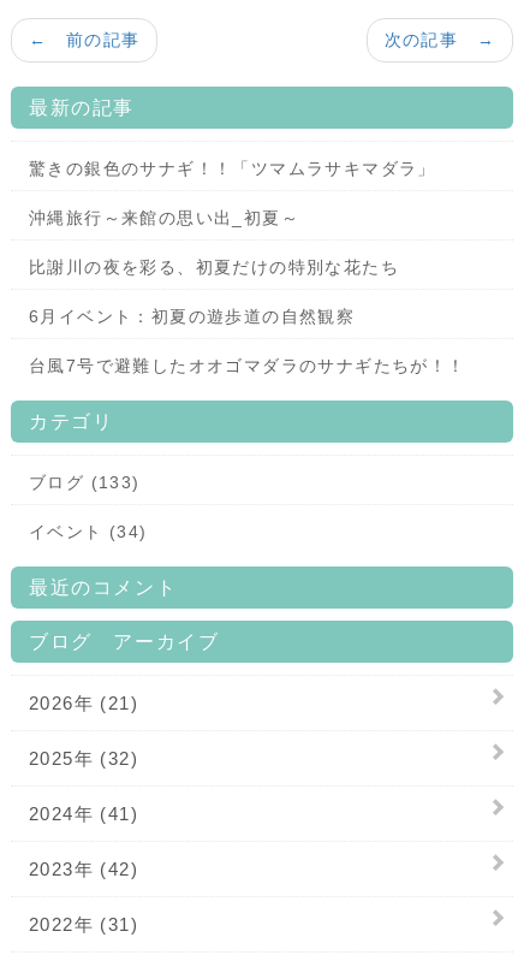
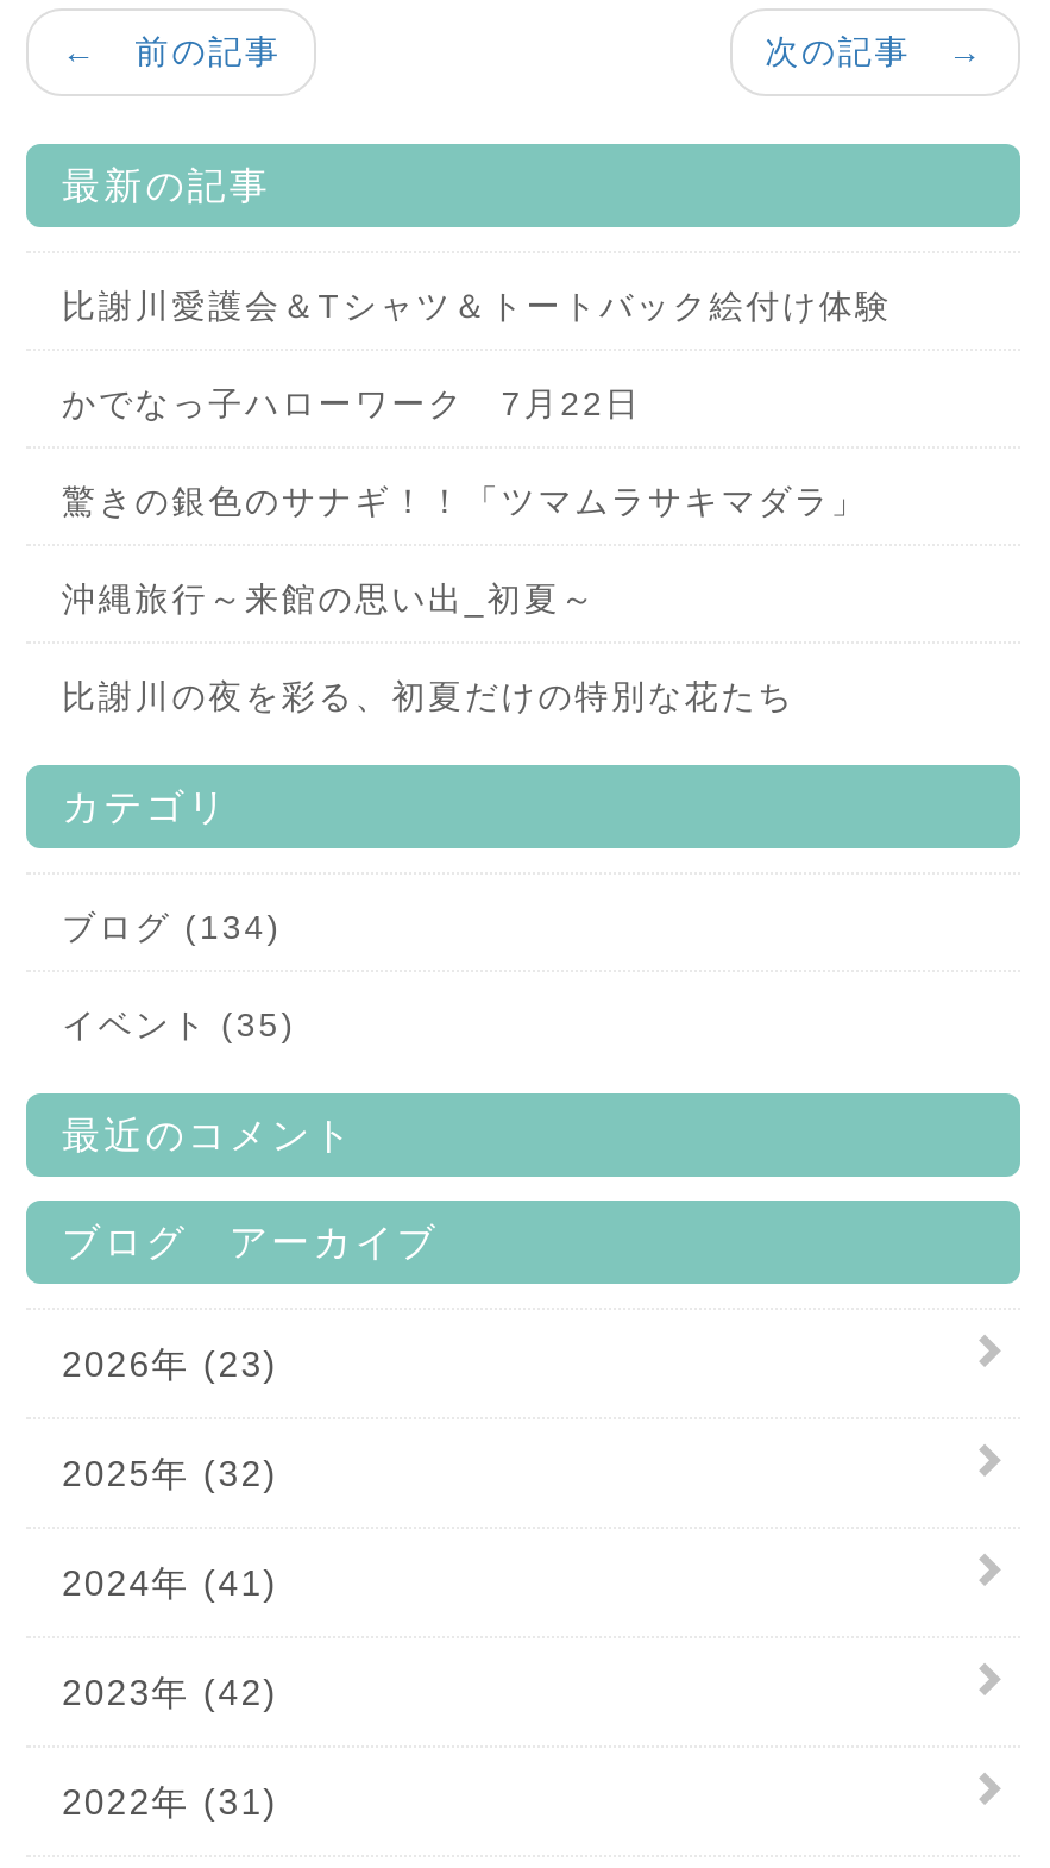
none -> [62,287,892,423] 比謝川愛護会＆Tシャツ＆トートバック絵付け体験 | かでなっ子ハローワーク 7月22日
moved [29,159,436,277] -> [62,482,868,716]: 驚きの銀色のサナギ！！「ツマムラサキマダラ」 | 沖縄旅行～来館の思い出_初夏～ | 比謝川の夜を彩る、初夏だけの特別な花たち
[29,307,466,375] 6月イベント：初夏の遊歩道の自然観察 | 台風7号で避難したオオゴマダラのサナギたちが！！ -> none
[29,473,140,492] ブログ (133) -> [62,908,282,946] ブログ (134)
[29,522,147,541] イベント (34) -> [62,1006,296,1044] イベント (35)
[29,693,138,713] 2026年 (21) -> [62,1344,278,1384] 2026年 (23)

